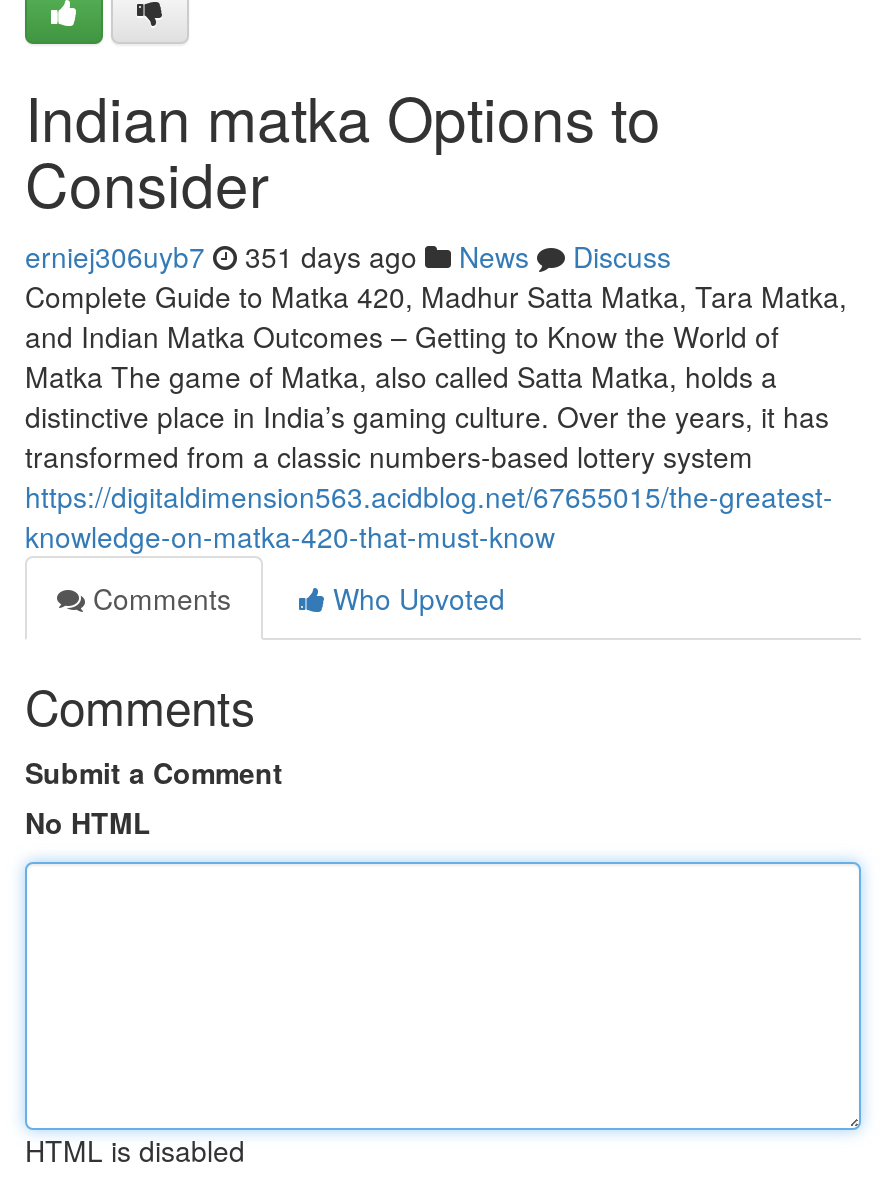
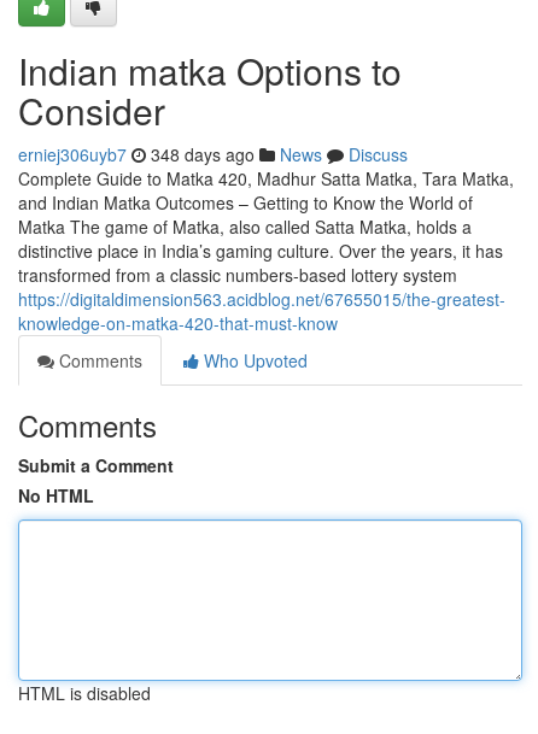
[25,236,671,276] erniej306uyb7 351 days ago News Discuss -> [18,142,408,166] erniej306uyb7 348 days ago News Discuss

